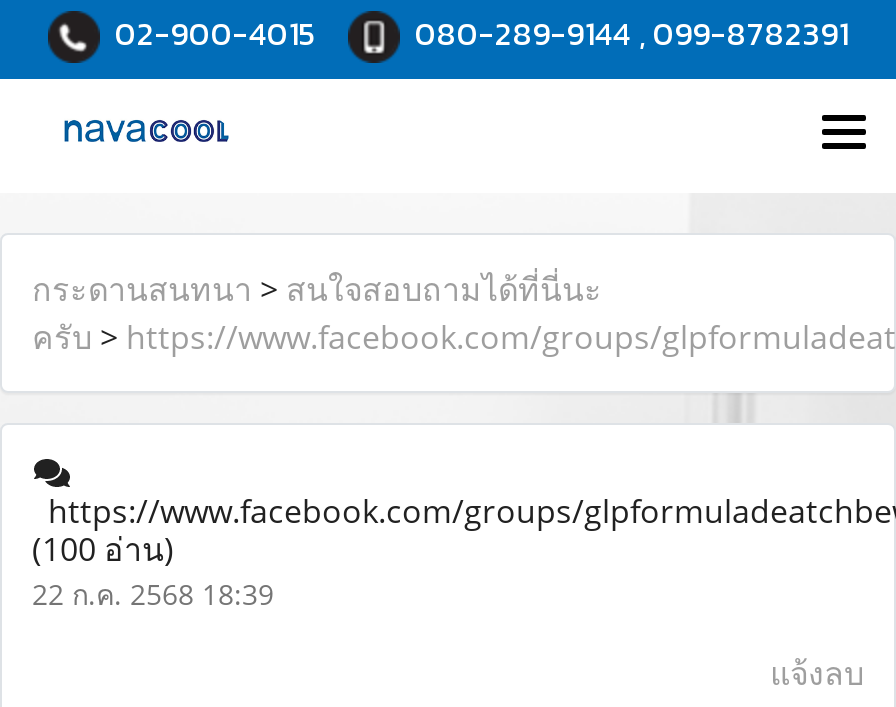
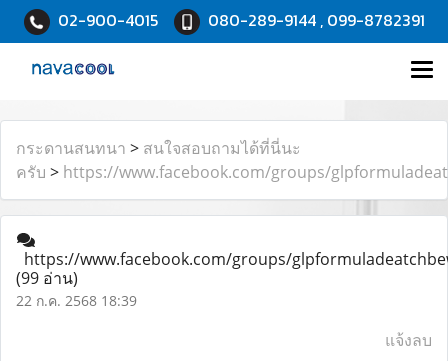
[32,527,174,571] (100 อ่าน) -> [16,267,78,289] (99 อ่าน)

